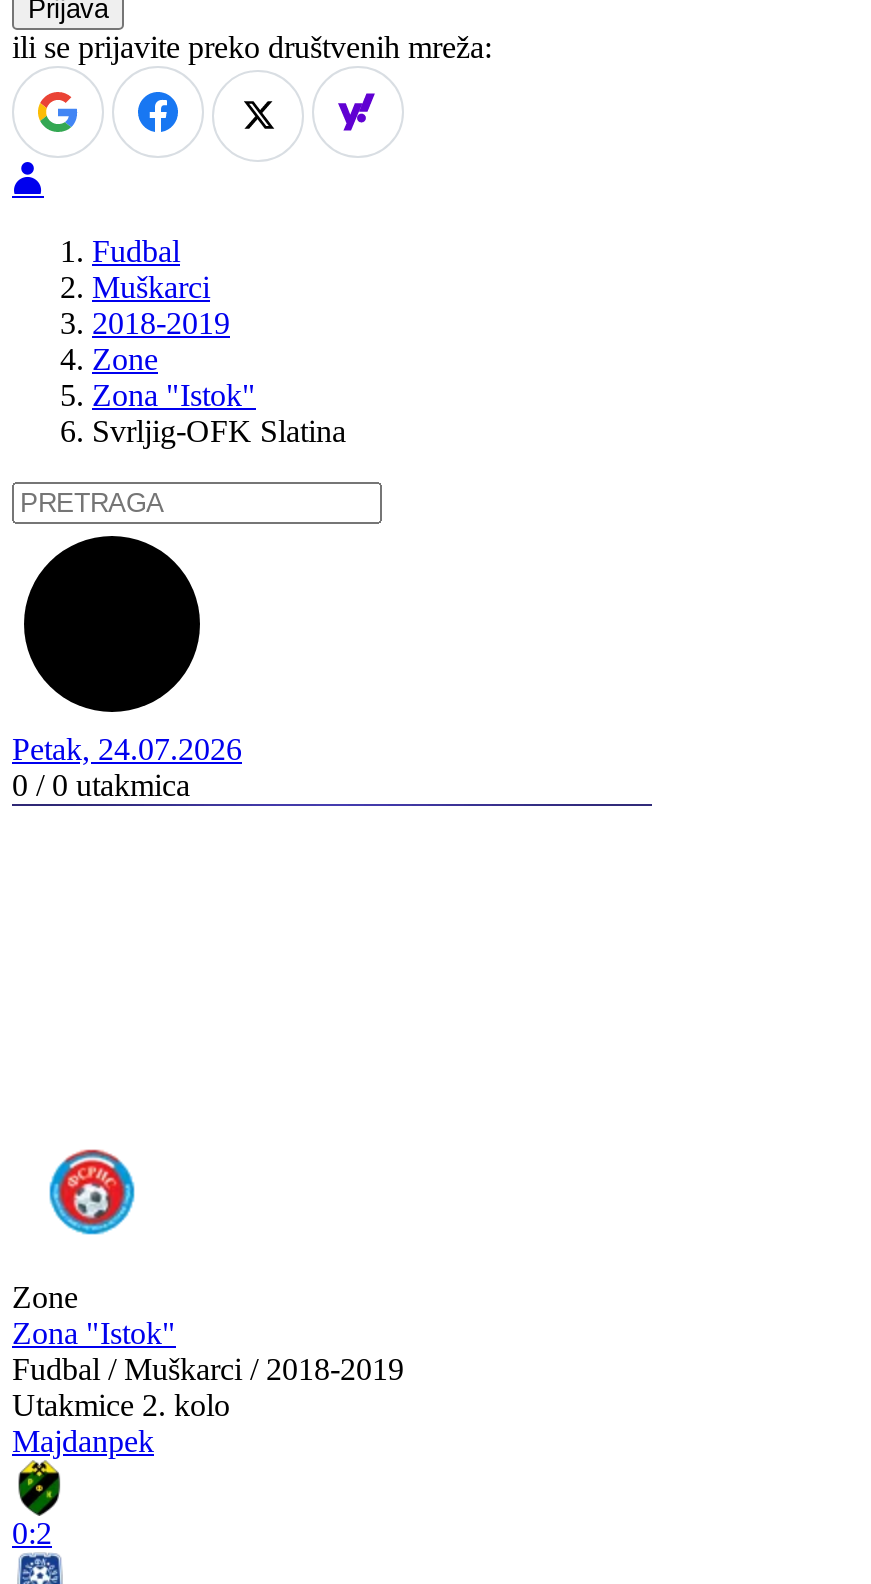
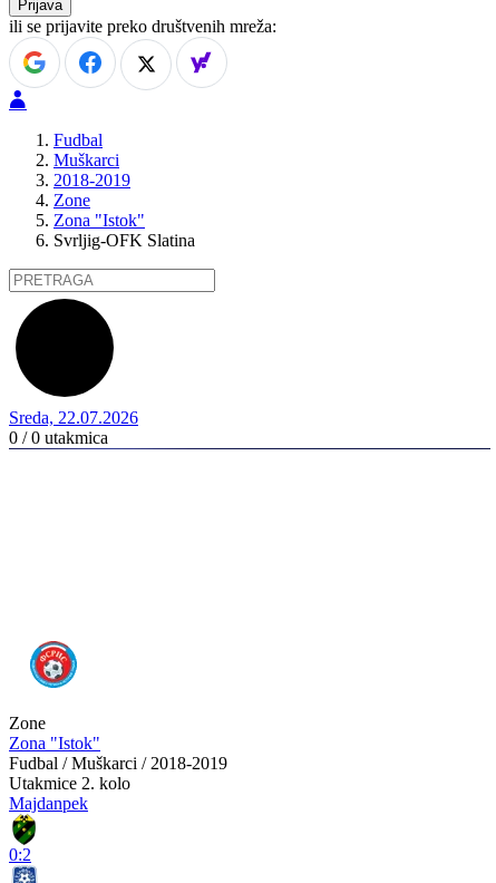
[12,732,242,766] Petak, 24.07.2026 -> [9,408,138,427] Sreda, 22.07.2026

